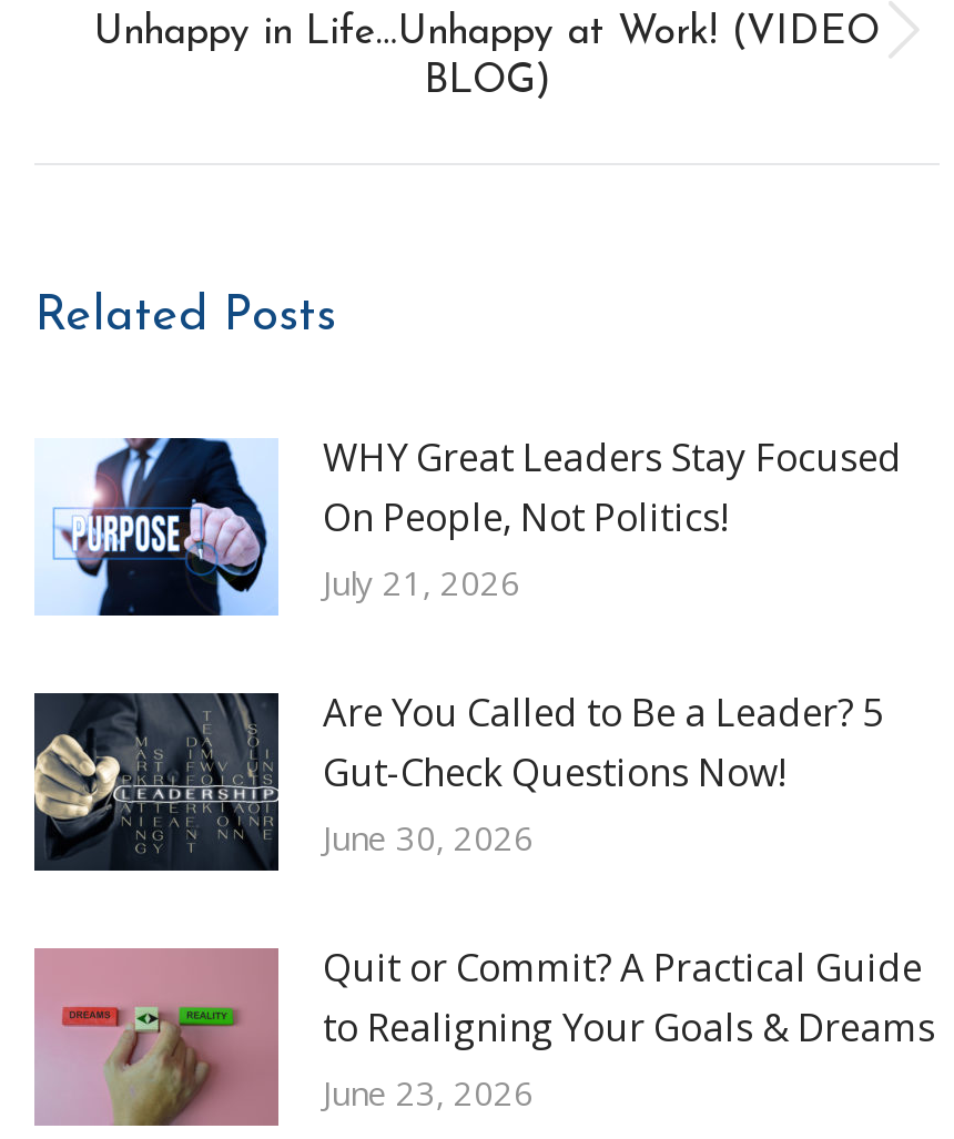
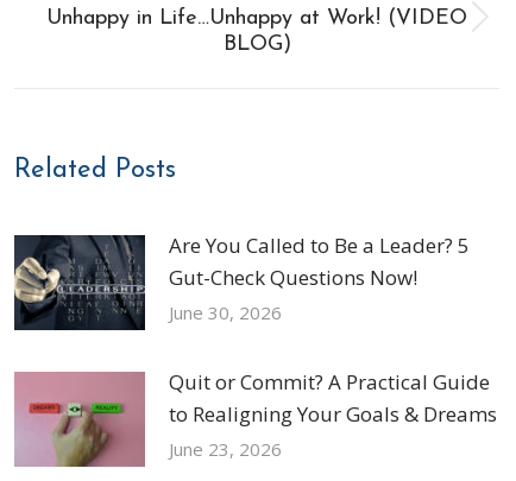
[34,433,902,619] [image] | WHY Great Leaders Stay Focused | On People, Not Politics! | July 21, 2026 -> none

